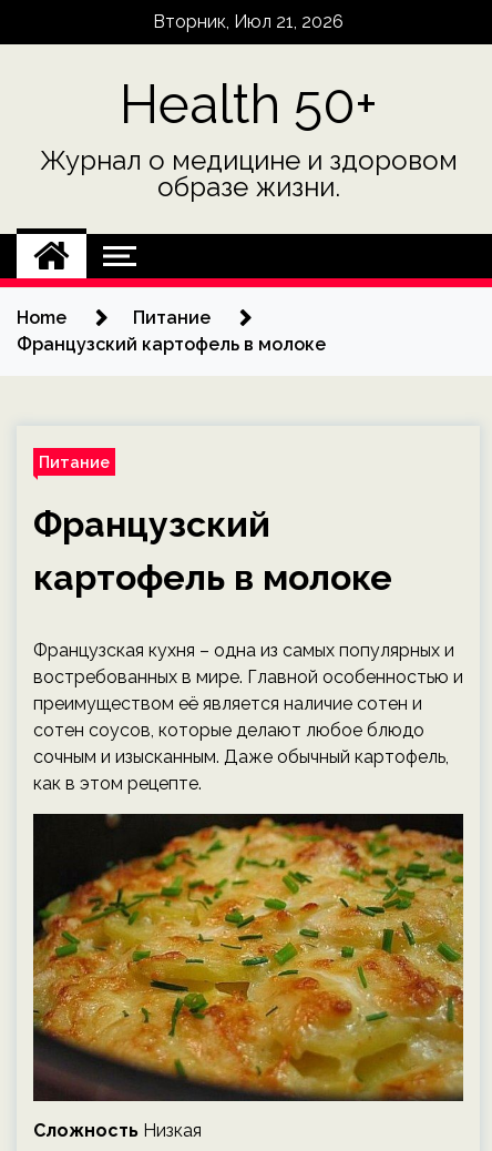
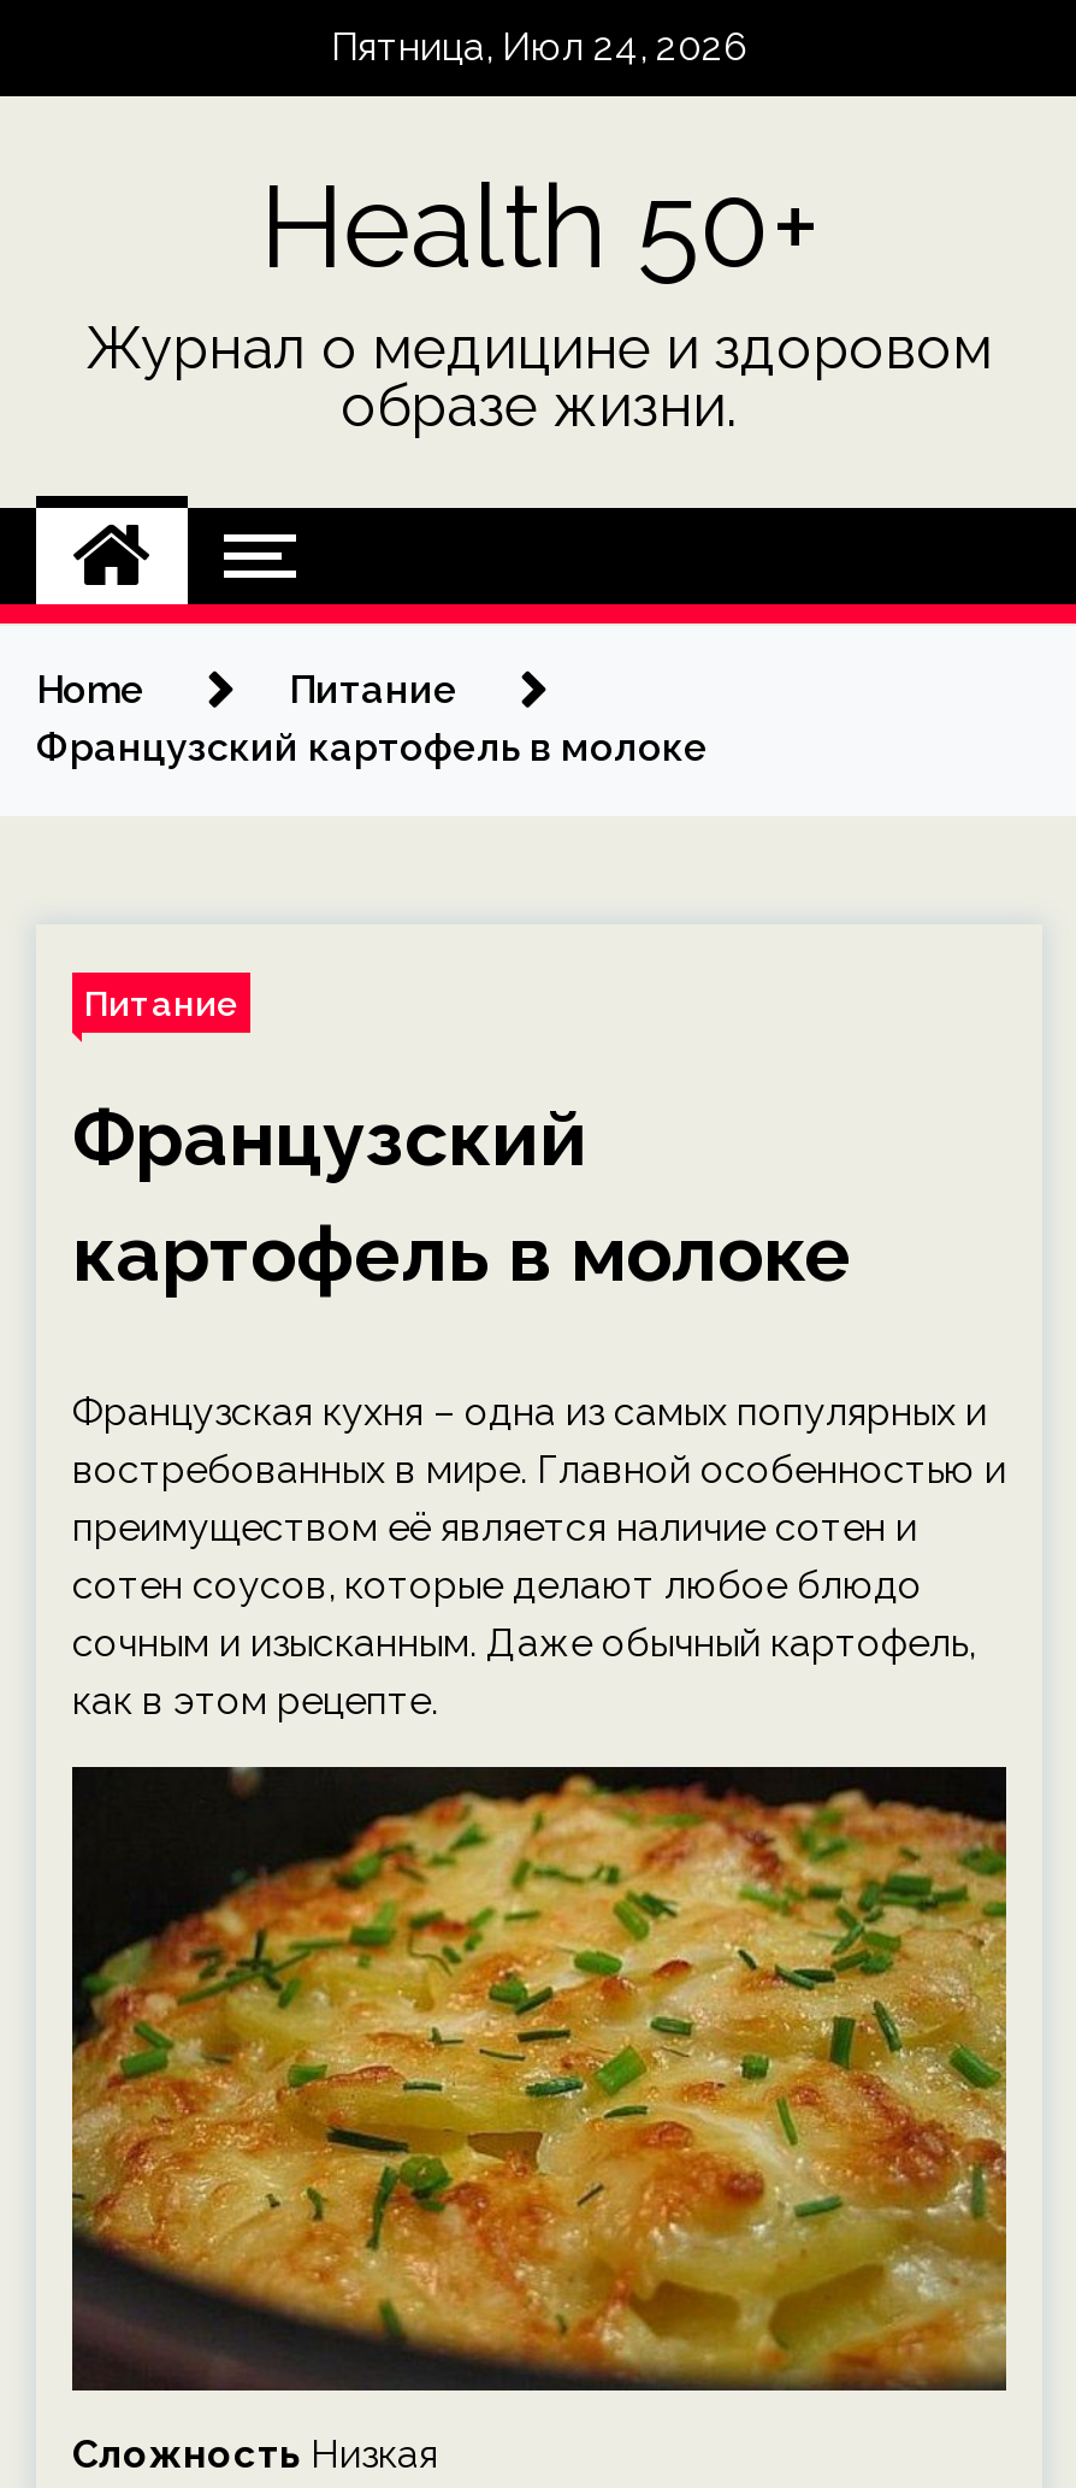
[153,11,344,32] Вторник, Июл 21, 2026 -> [331,24,747,70] Пятница, Июл 24, 2026

